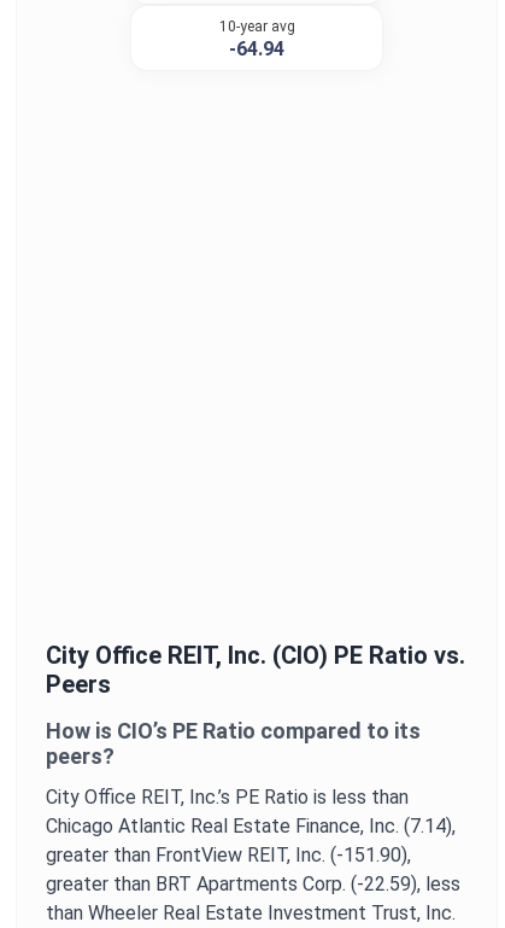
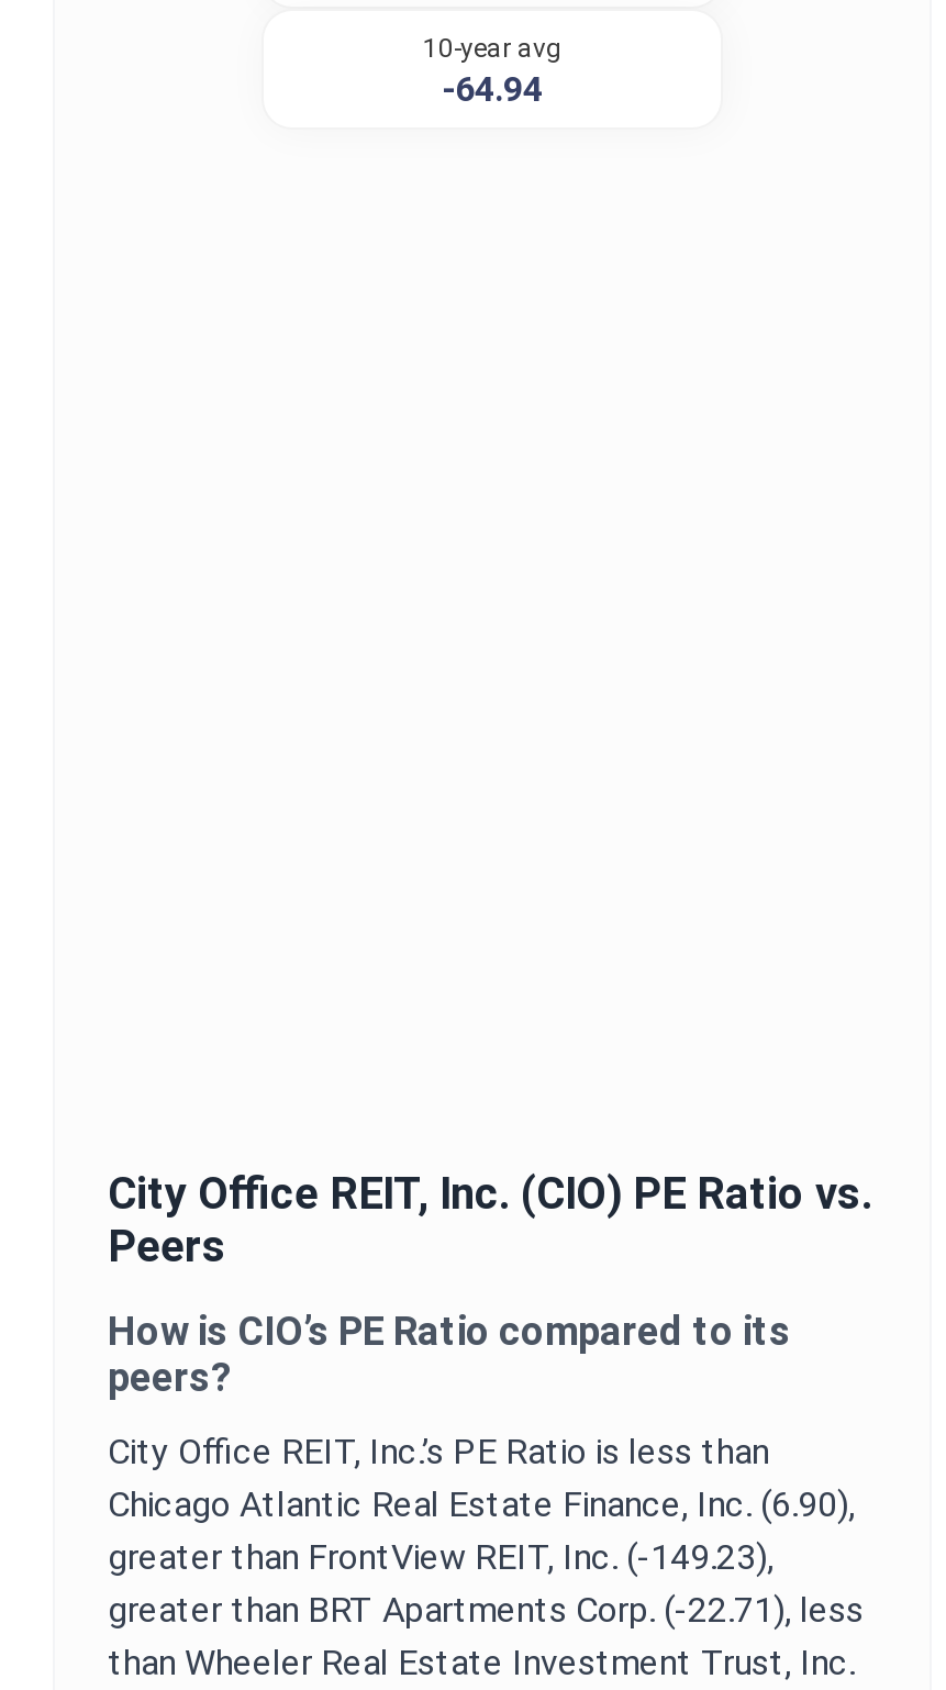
[46,815,456,837] Chicago Atlantic Real Estate Finance, Inc. (7.14), -> [108,1483,855,1525] Chicago Atlantic Real Estate Finance, Inc. (6.90),
[46,844,411,866] greater than FrontView REIT, Inc. (-151.90), -> [108,1536,774,1578] greater than FrontView REIT, Inc. (-149.23),
[46,872,460,895] greater than BRT Apartments Corp. (-22.59), less -> [108,1589,864,1631] greater than BRT Apartments Corp. (-22.71), less

